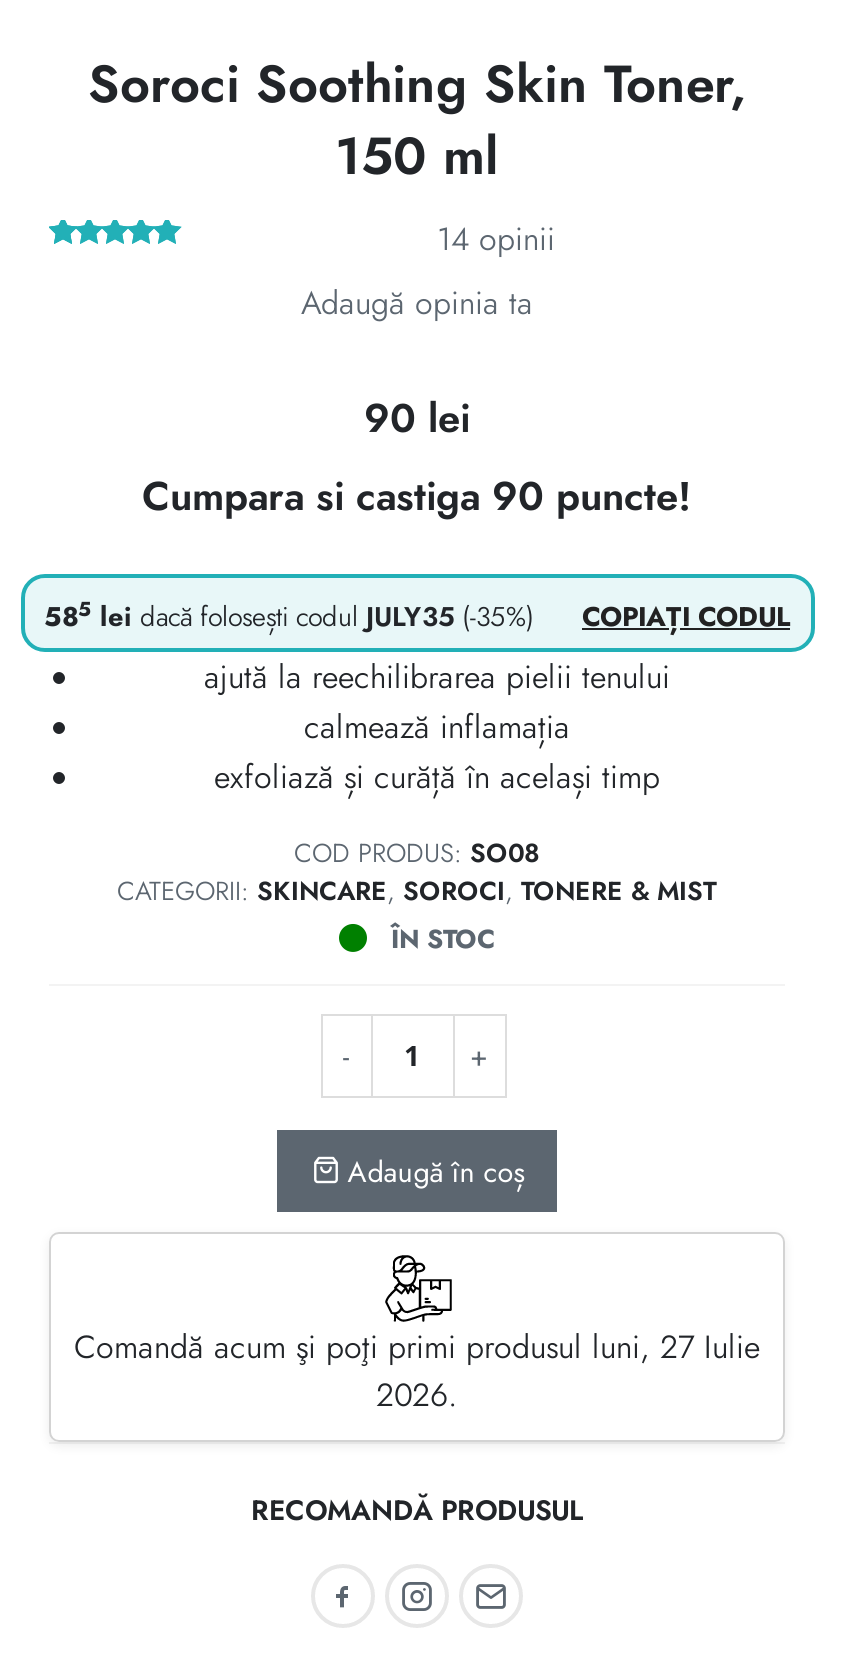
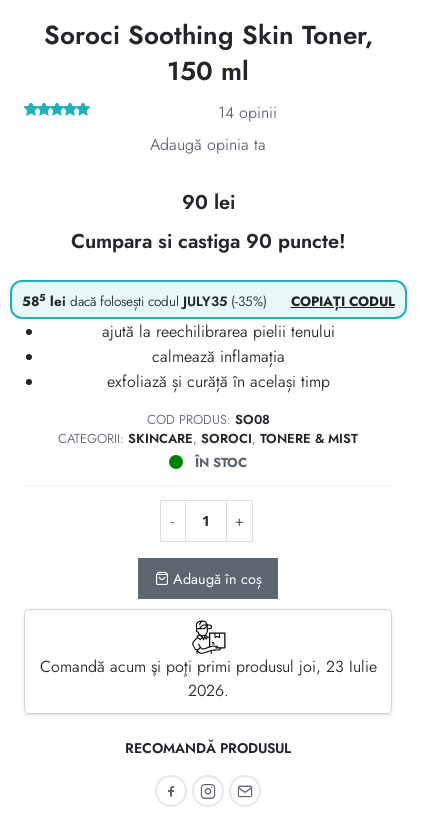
[74,1325,760,1371] Comandă acum şi poţi primi produsul luni, 27 Iulie -> [39,655,376,678] Comandă acum şi poţi primi produsul joi, 23 Iulie

